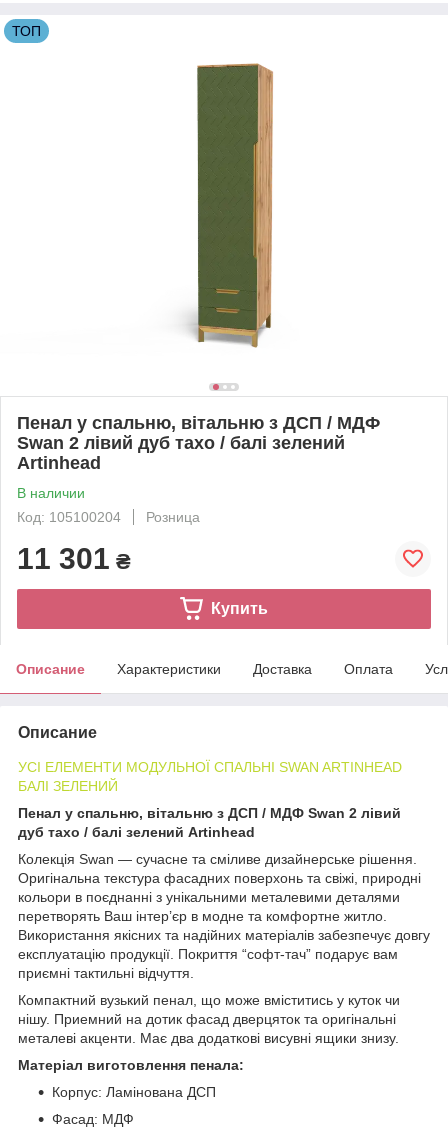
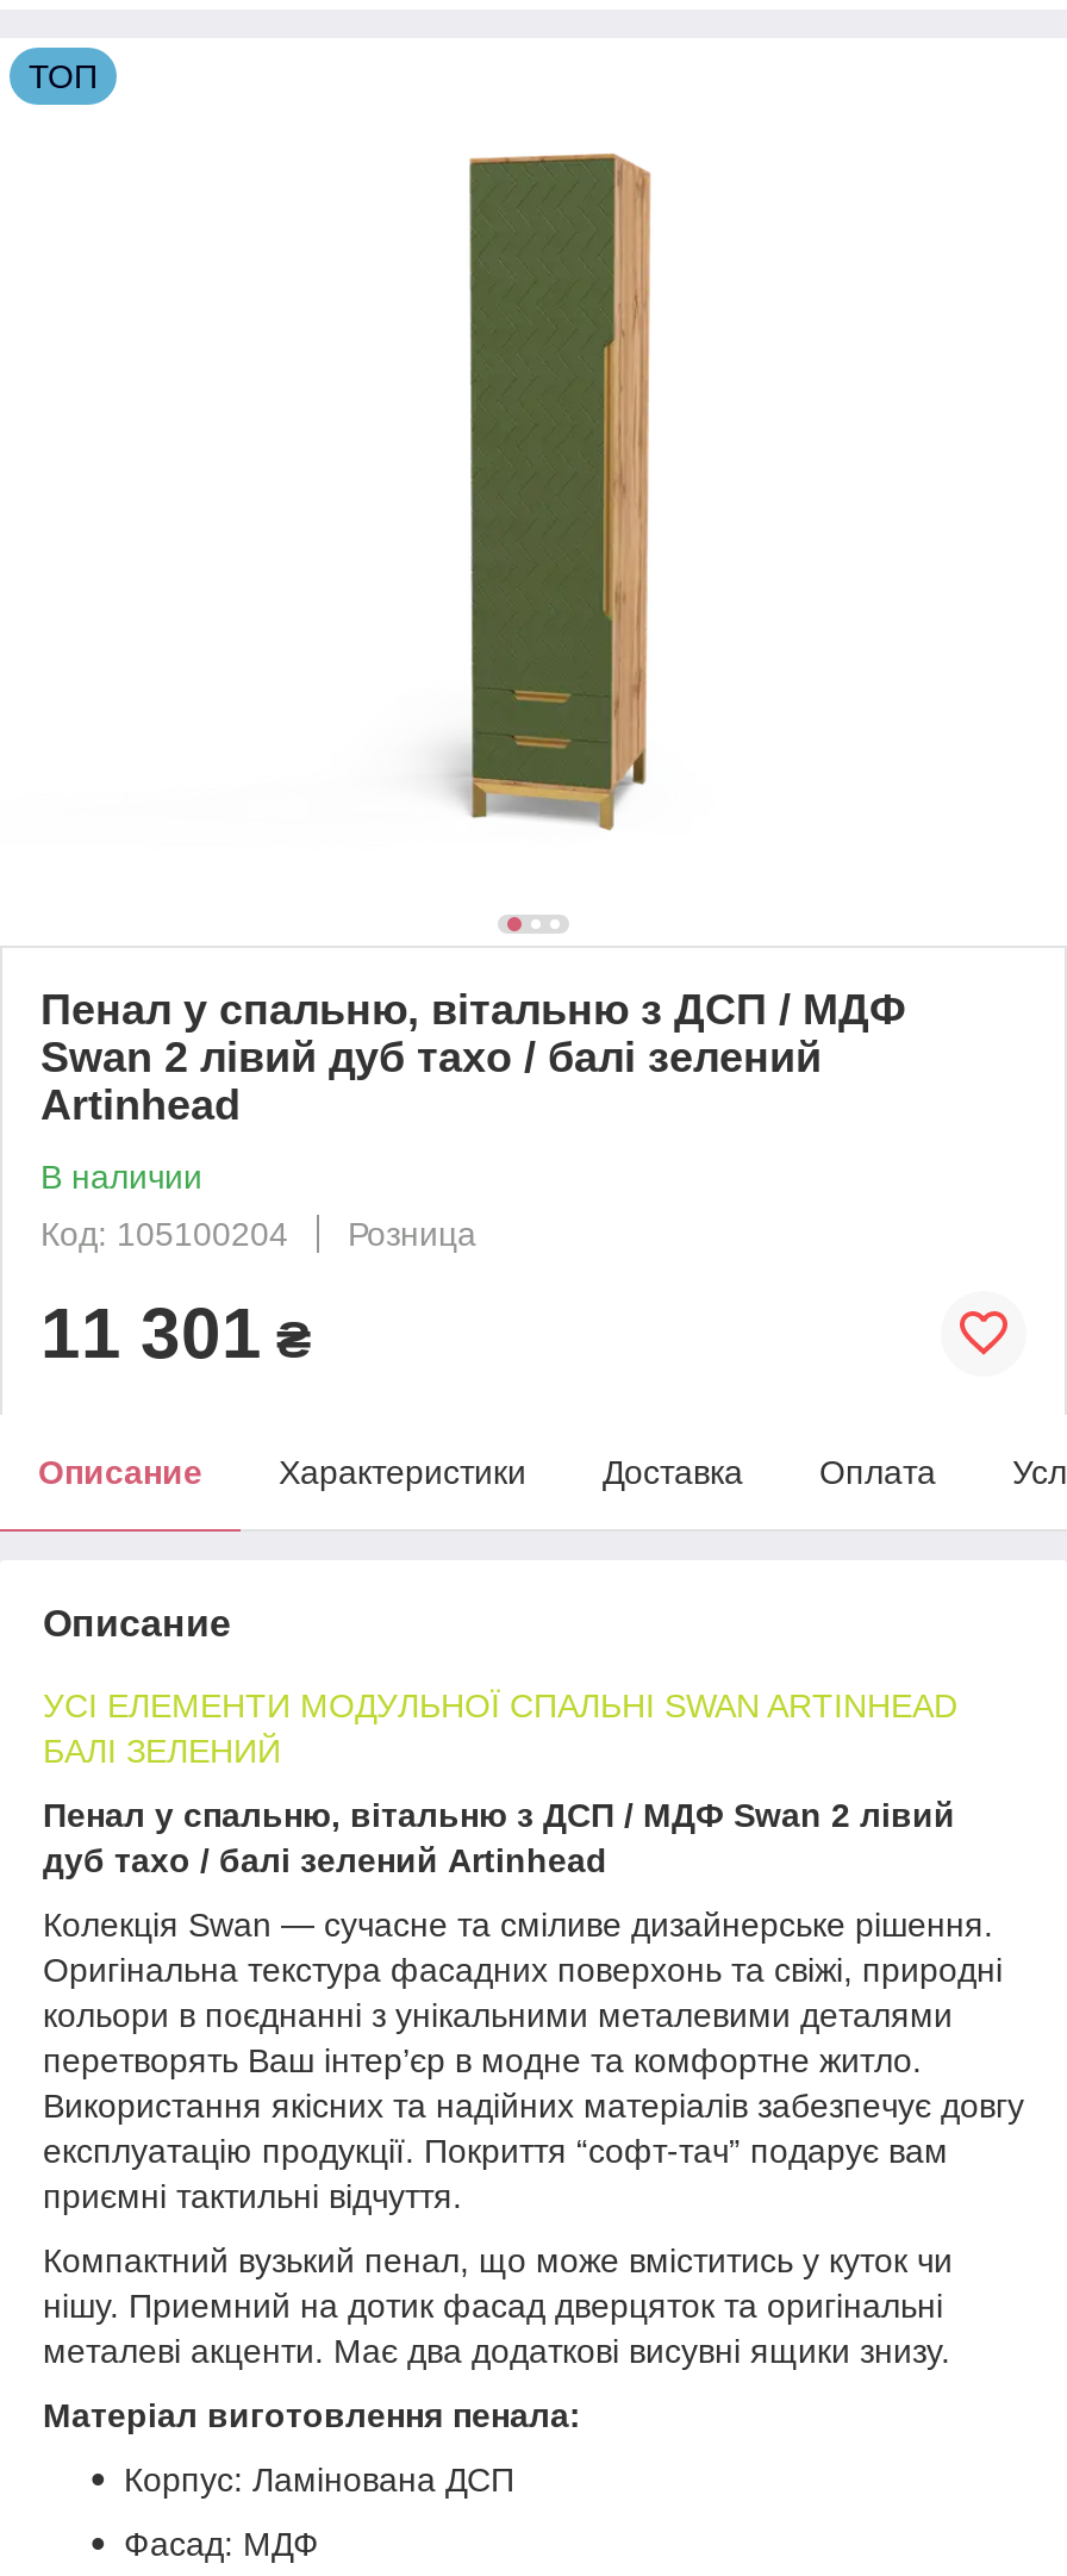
[211,600,268,617] Купить -> none

